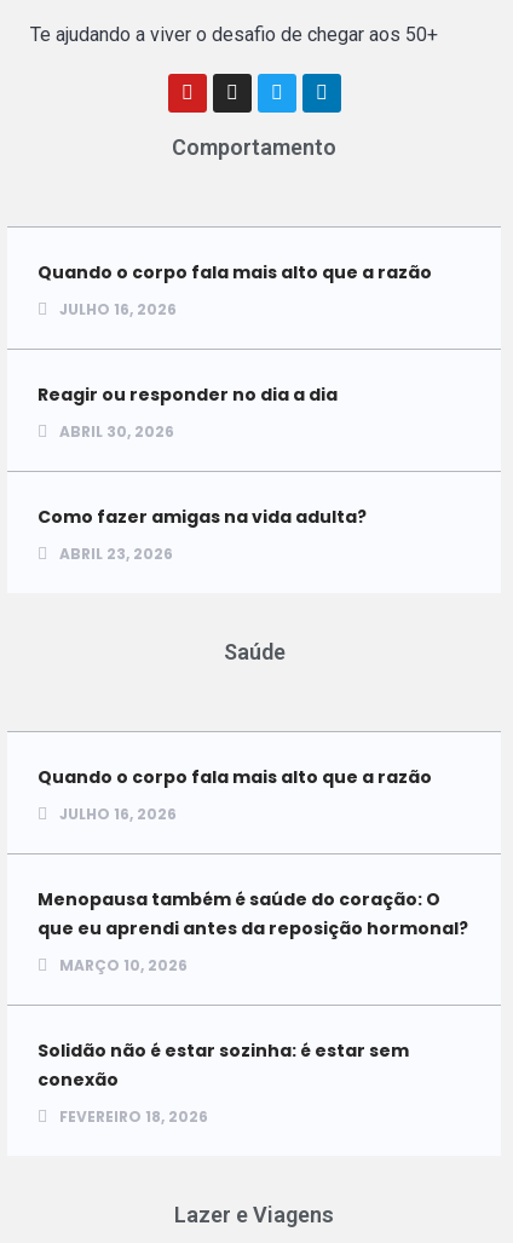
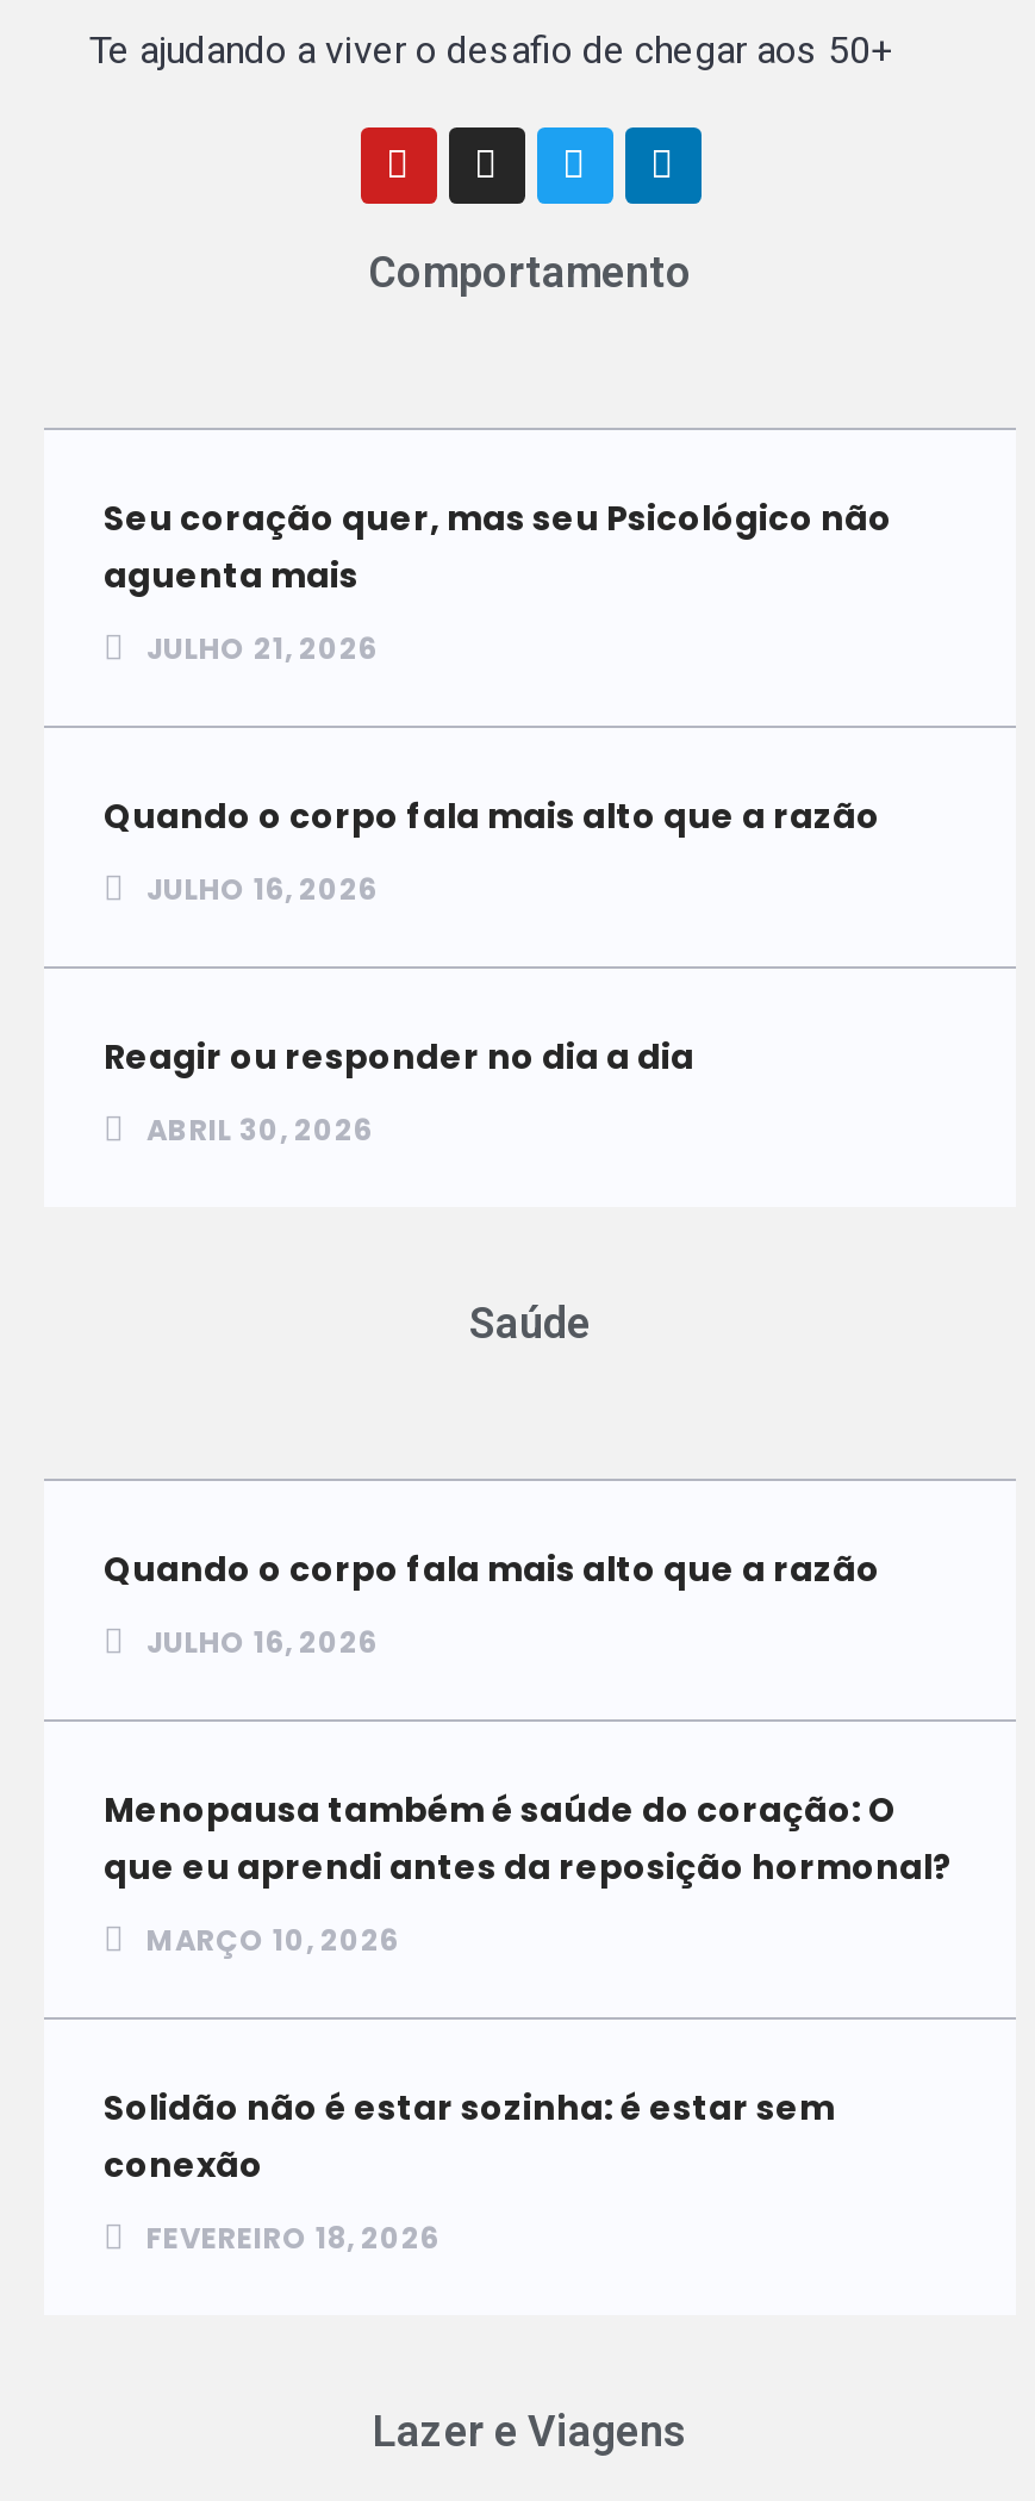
none -> [104,493,892,667] Seu coração quer, mas seu Psicológico não | aguenta mais | JULHO 21, 2026
moved [38,261,432,442] -> [104,791,880,1149]: Quando o corpo fala mais alto que a razão | JULHO 16, 2026 | Reagir ou responder no dia a dia | ABRIL 30, 2026
[38,505,367,565] Como fazer amigas na vida adulta? | ABRIL 23, 2026 -> none

